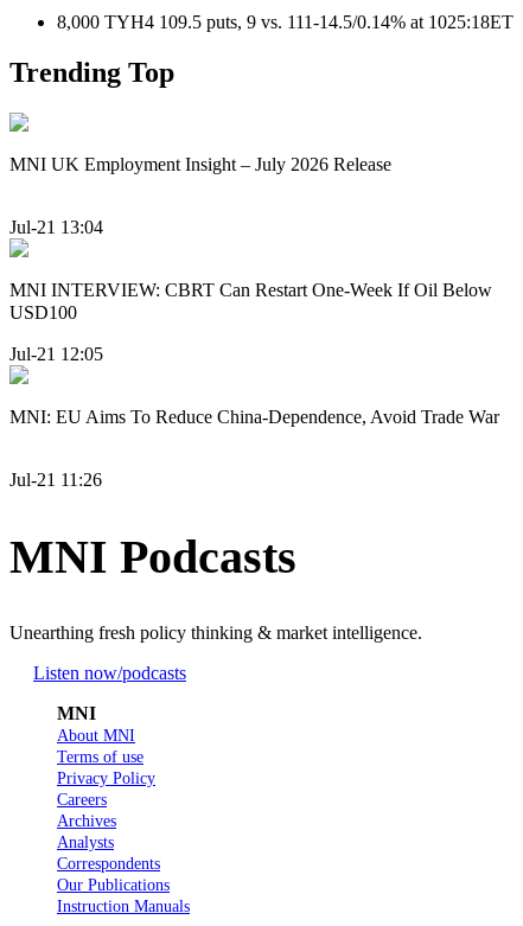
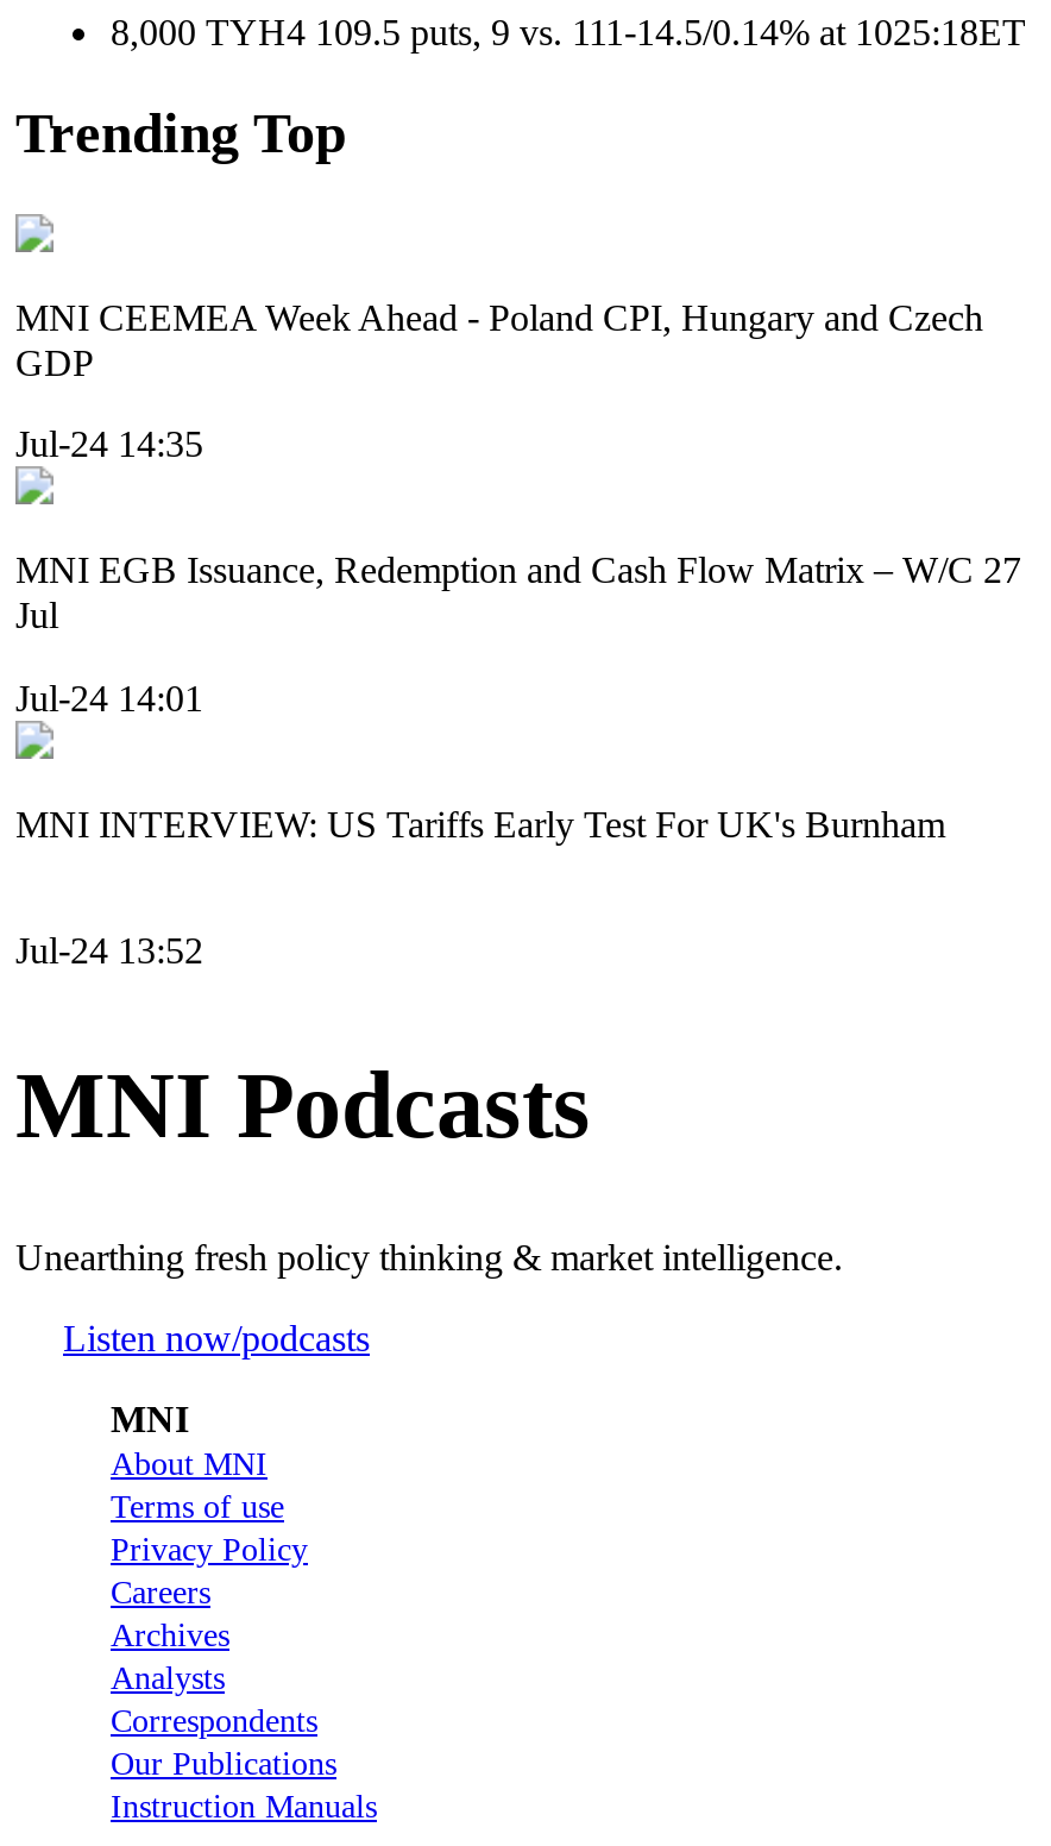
[9,154,391,174] MNI UK Employment Insight – July 2026 Release -> [15,297,983,383] MNI CEEMEA Week Ahead - Poland CPI, Hungary and Czech | GDP
[9,217,103,237] Jul-21 13:04 -> [15,424,203,464] Jul-24 14:35
[9,280,492,323] MNI INTERVIEW: CBRT Can Restart One-Week If Oil Below | USD100 -> [15,550,1021,636] MNI EGB Issuance, Redemption and Cash Flow Matrix – W/C 27 | Jul
[9,343,103,364] Jul-21 12:05 -> [15,677,203,717] Jul-24 14:01
[9,406,499,426] MNI: EU Aims To Reduce China-Dependence, Avoid Trade War -> [15,803,945,844] MNI INTERVIEW: US Tariffs Early Test For UK's Burnham
[9,470,102,490] Jul-21 11:26 -> [15,930,203,971] Jul-24 13:52

